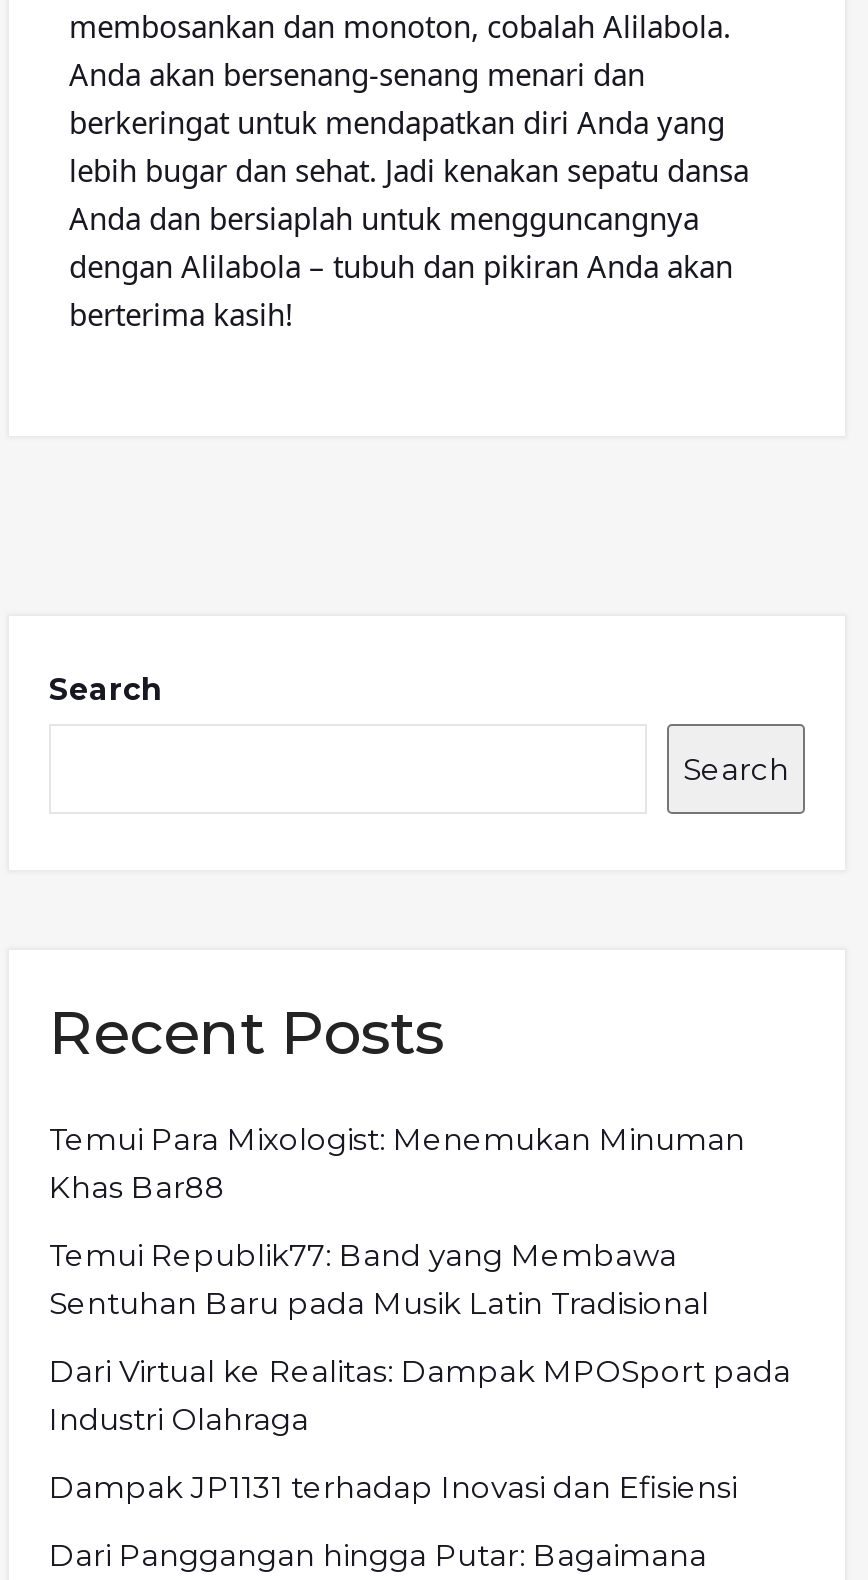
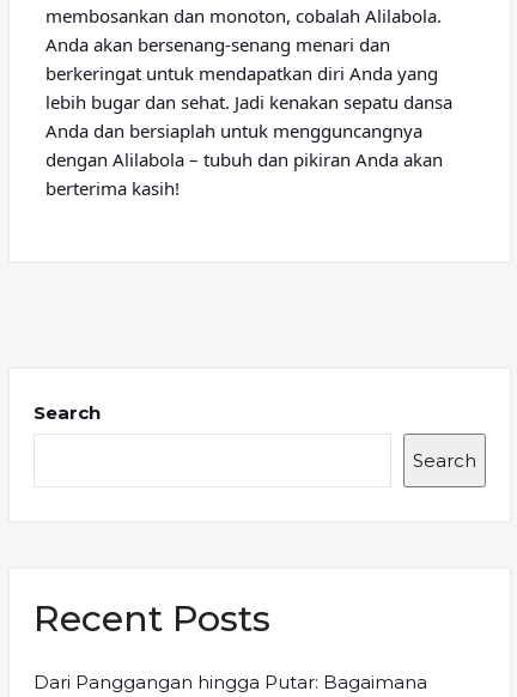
[49,1120,791,1506] Temui Para Mixologist: Menemukan Minuman | Khas Bar88 | Temui Republik77: Band yang Membawa | Sentuhan Baru pada Musik Latin Tradisional | Dari Virtual ke Realitas: Dampak MPOSport pada | Industri Olahraga | Dampak JP1131 terhadap Inovasi dan Efisiensi -> none

